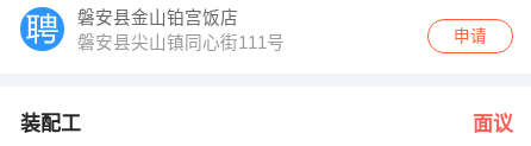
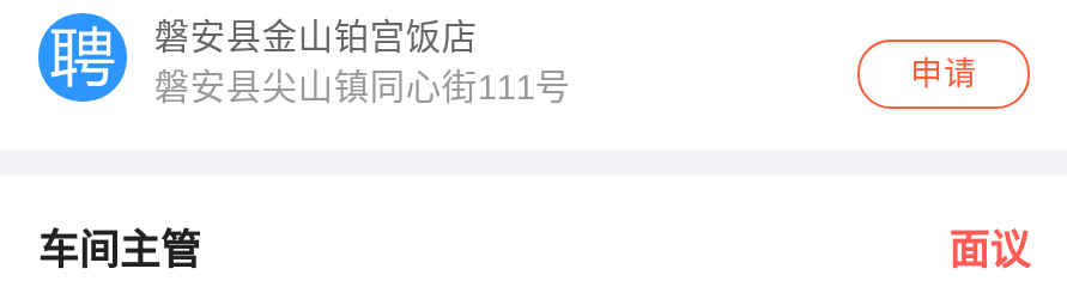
[20,113,81,136] 装配工 -> [38,228,201,273] 车间主管

